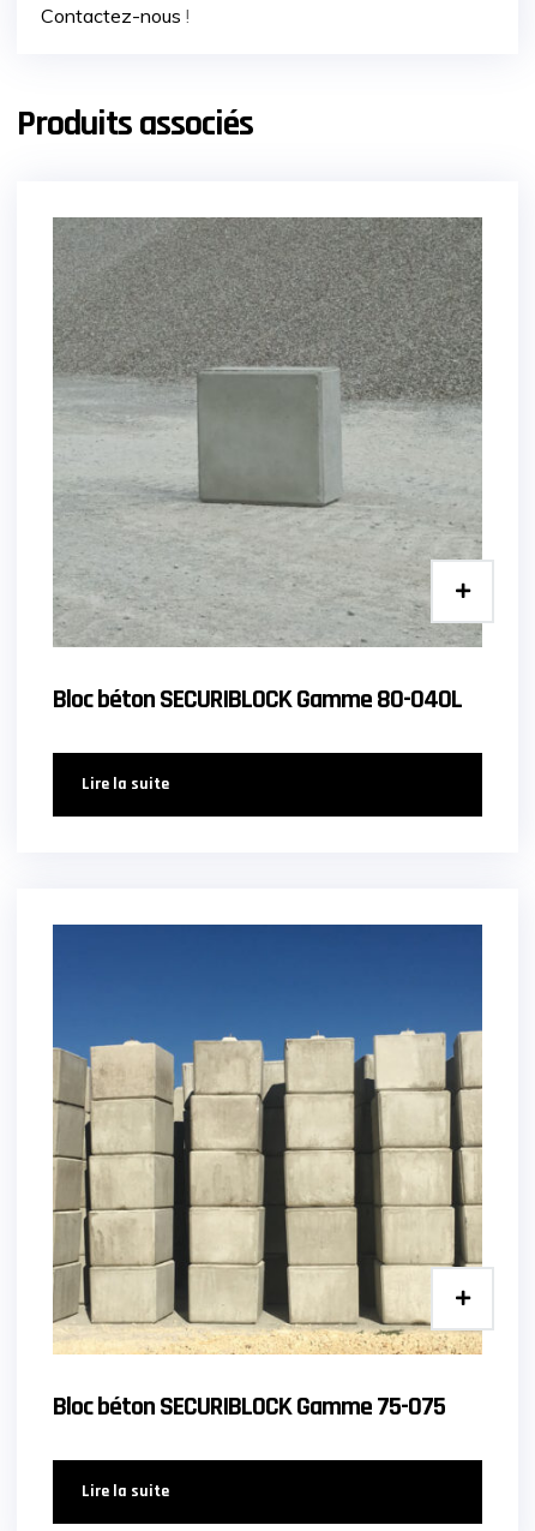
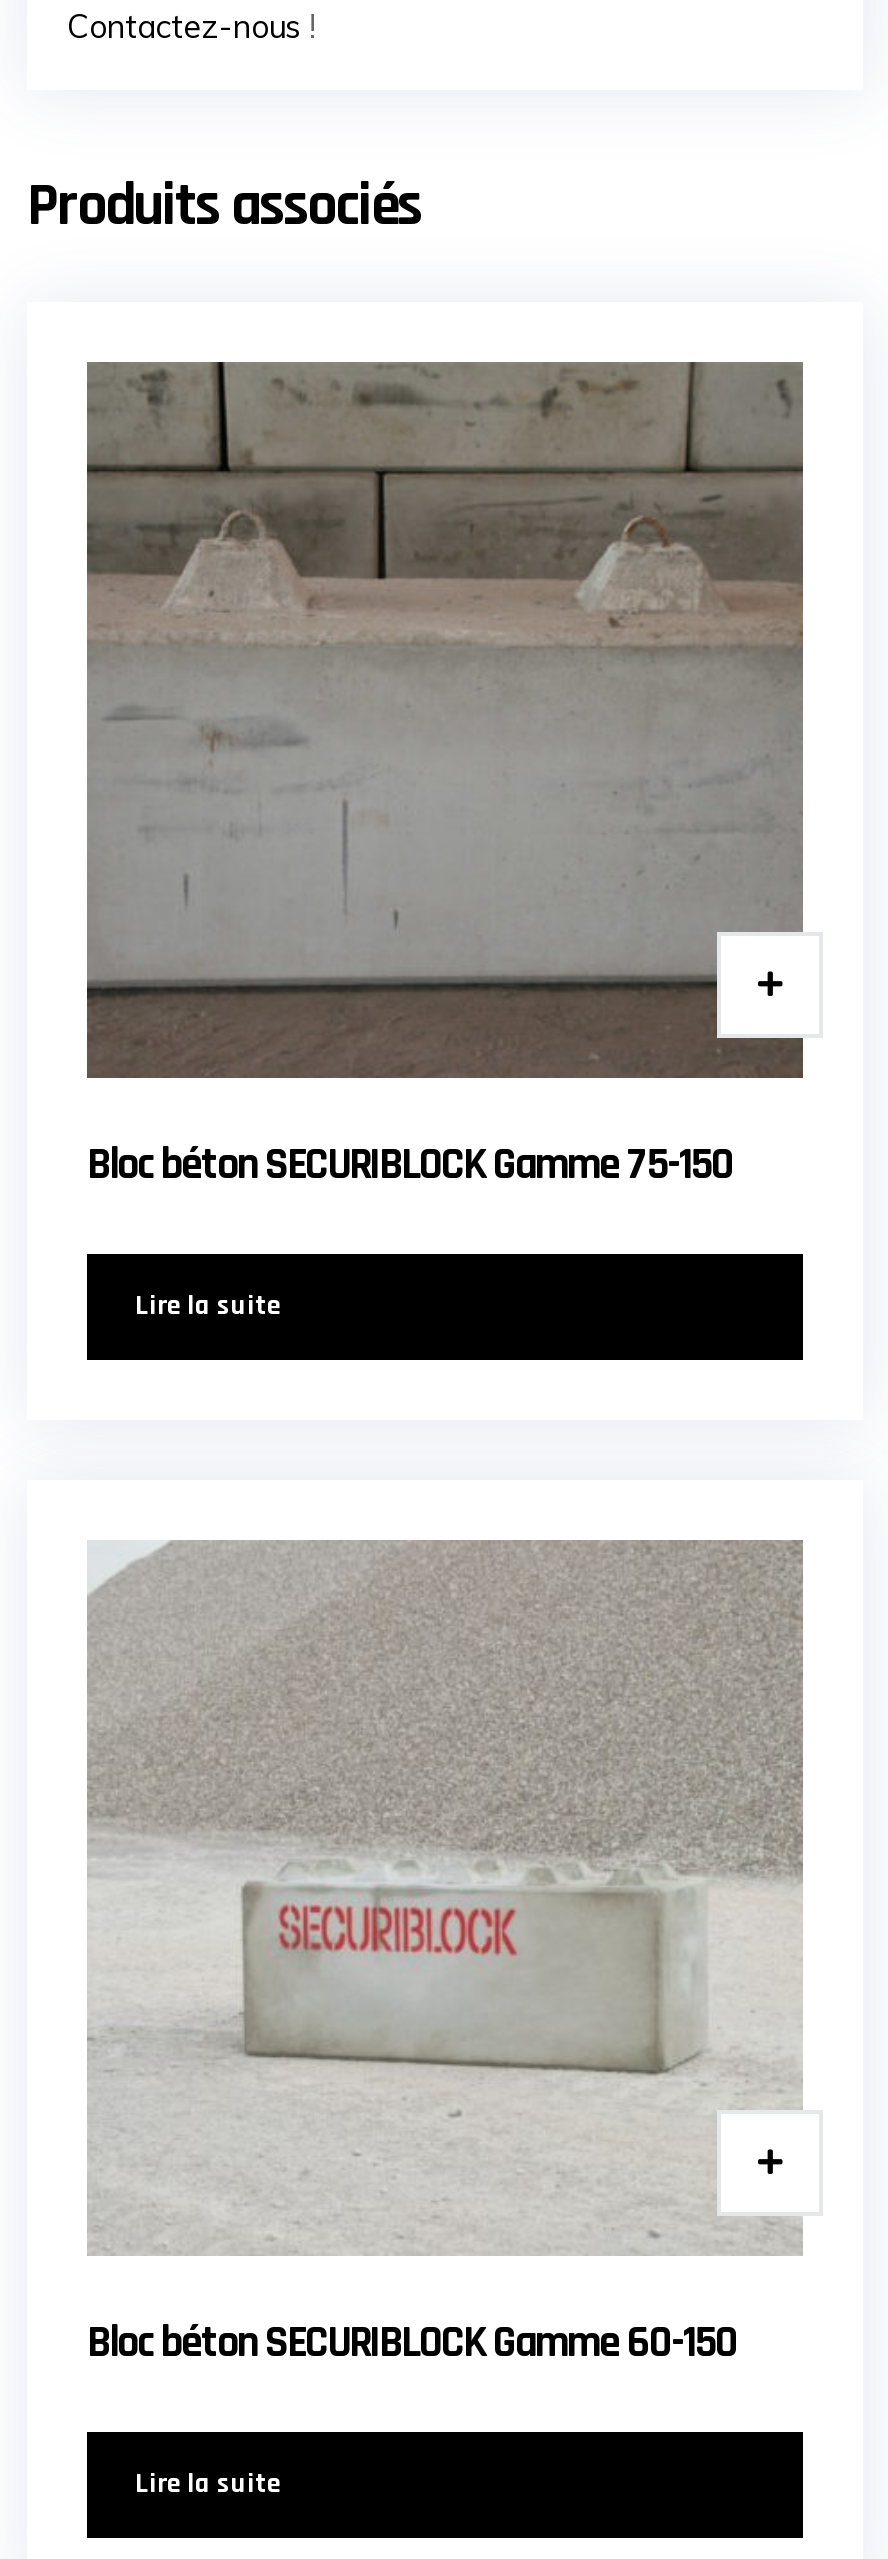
[53,219,481,717] [image] | Bloc béton SECURIBLOCK Gamme 80-040L -> [87,362,803,1194] [image] | Bloc béton SECURIBLOCK Gamme 75-150
[52,923,483,1424] [image] | Bloc béton SECURIBLOCK Gamme 75-075 -> [87,1540,803,2372] [image] | Bloc béton SECURIBLOCK Gamme 60-150

